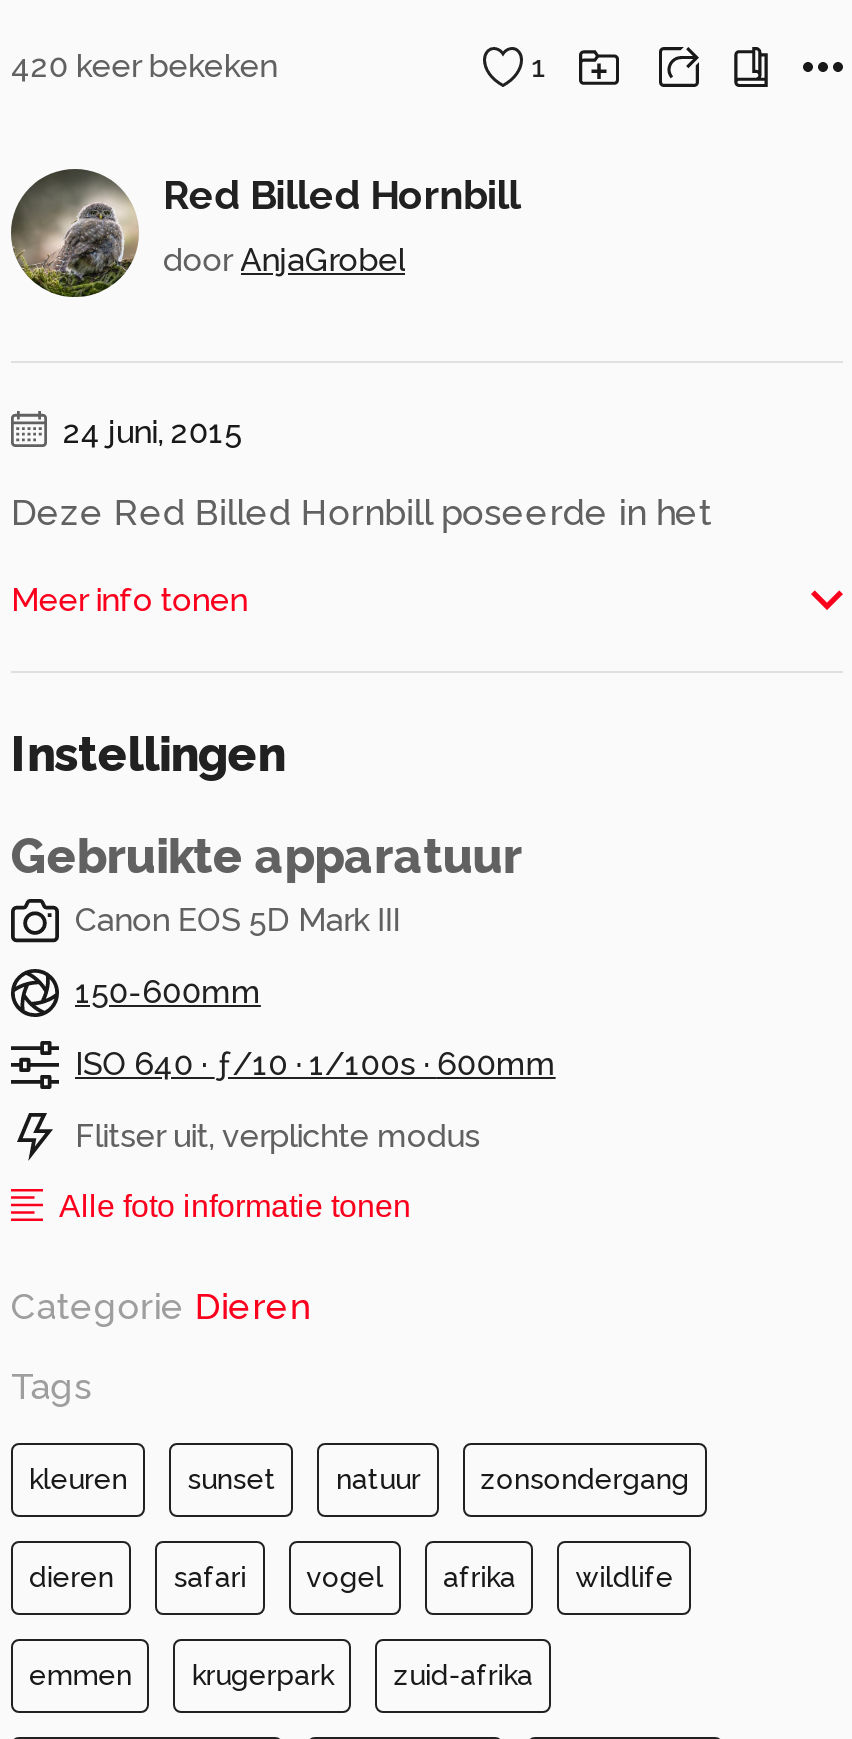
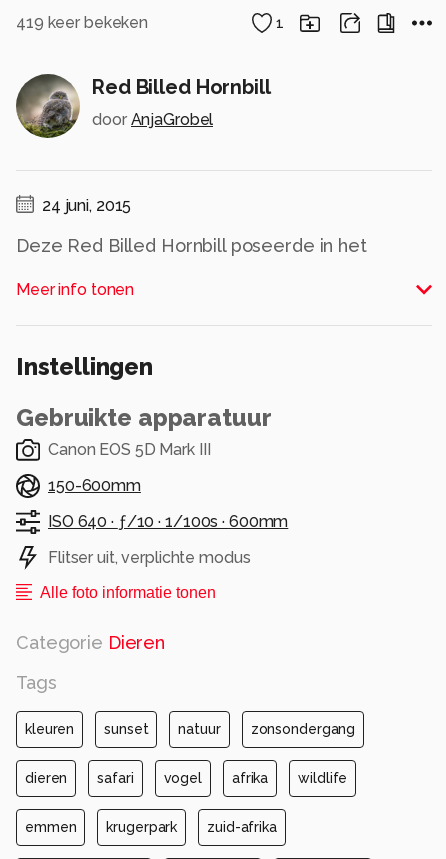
[11,48,277,86] 420 keer bekeken -> [16,13,148,32] 419 keer bekeken

